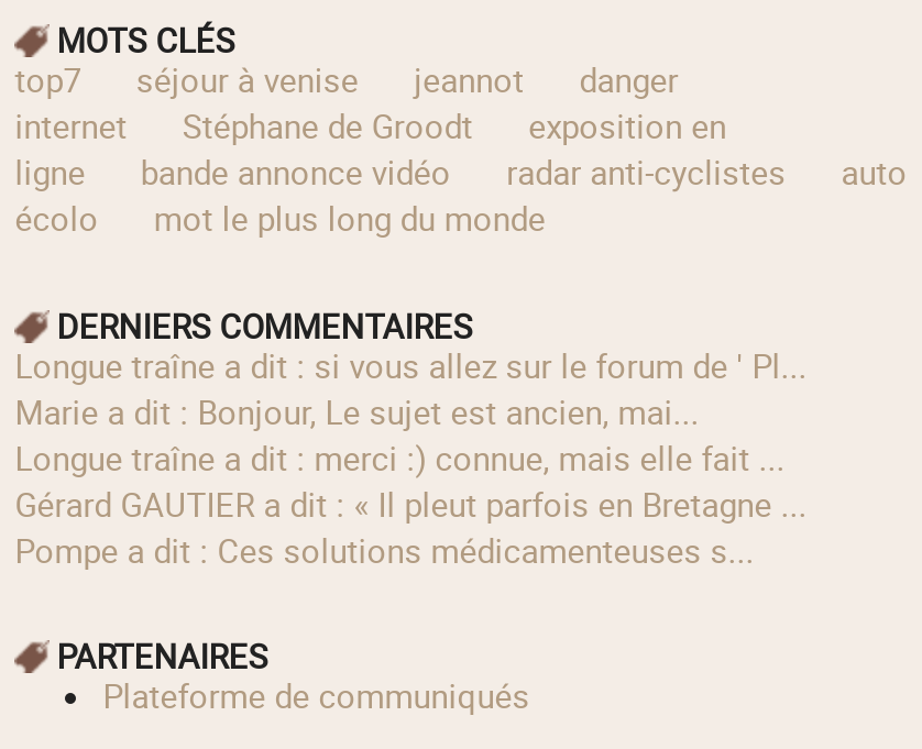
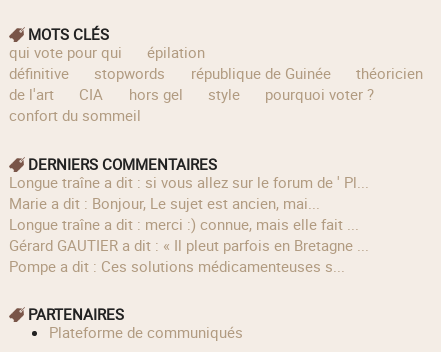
[15,57,907,240] top7 | séjour à venise | jeannot | danger | internet | Stéphane de Groodt | exposition en | ligne | bande annonce vidéo | radar anti-cyclistes | auto | écolo | mot le plus long du monde -> [9,42,423,125] qui vote pour qui | épilation | définitive | stopwords | république de Guinée | théoricien | de l'art | CIA | hors gel | style | pourquoi voter ? | confort du sommeil

